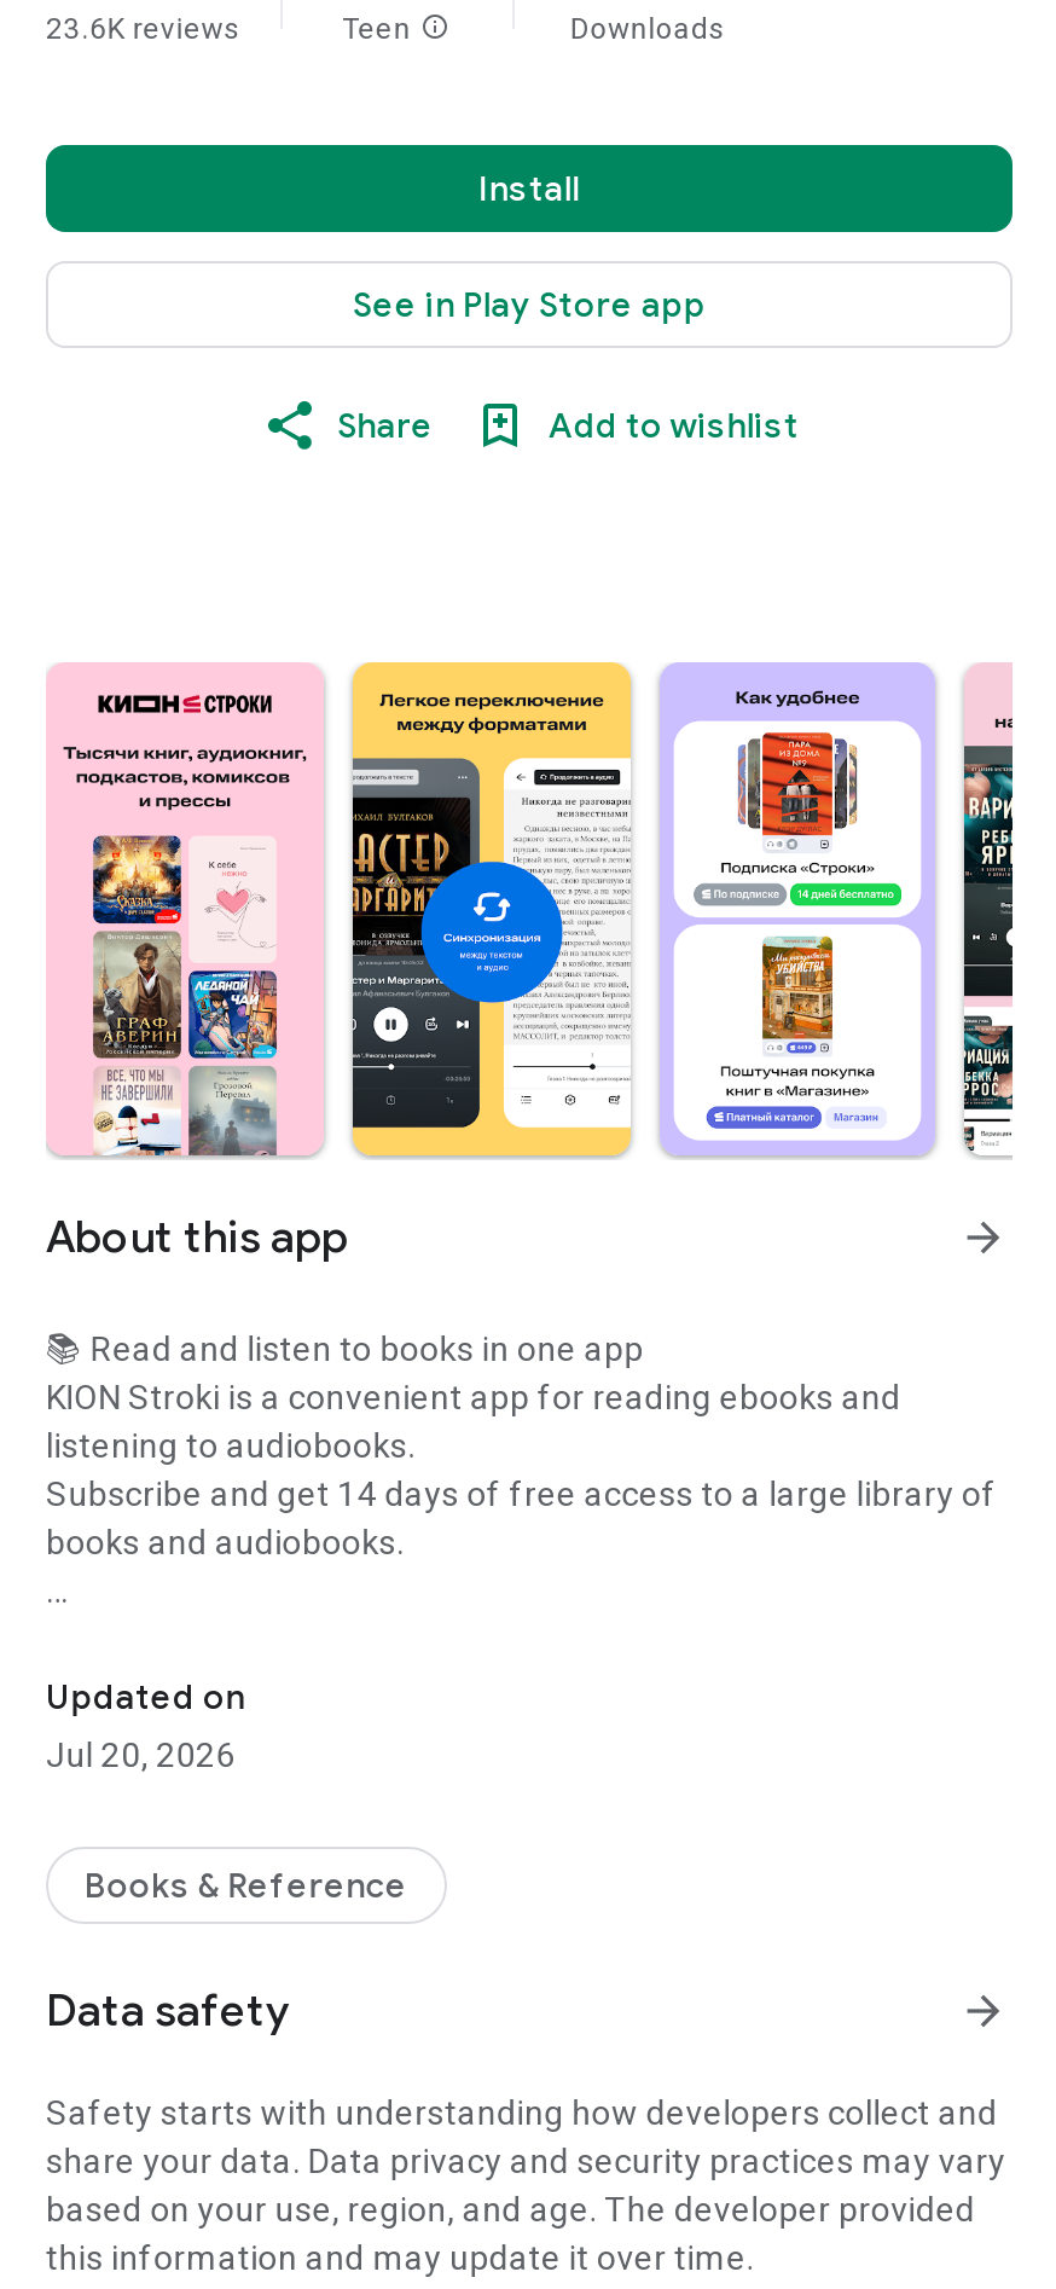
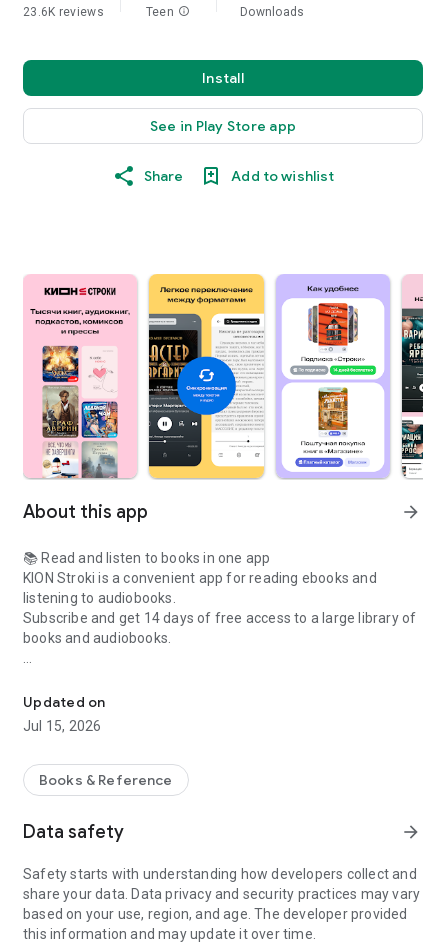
[46,1735,235,1774] Jul 20, 2026 -> [23,718,101,734] Jul 15, 2026

